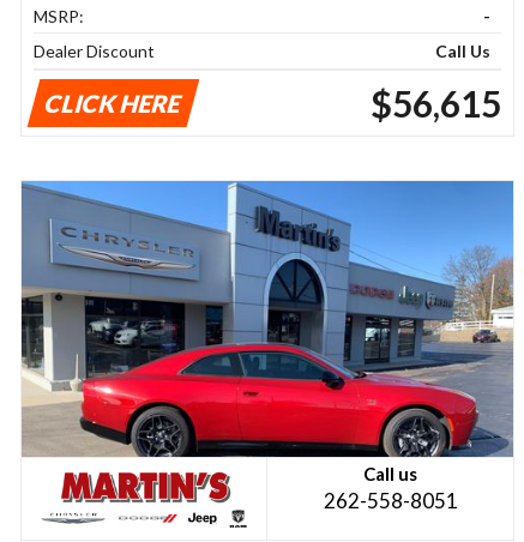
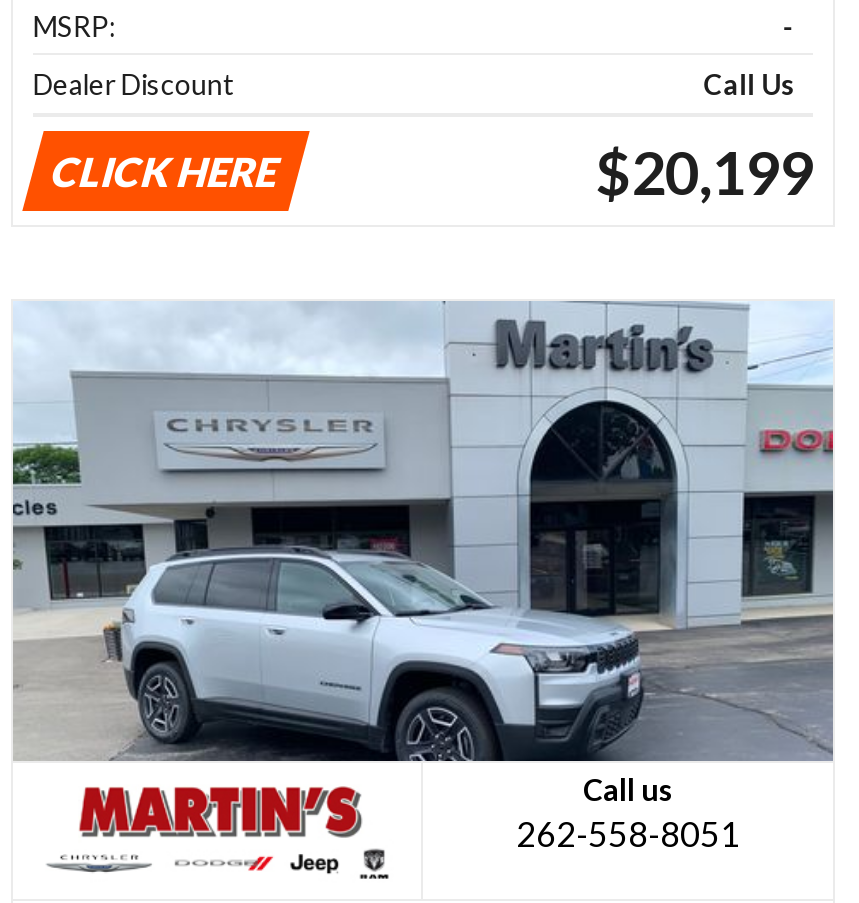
[371,82,501,125] $56,615 -> [595,135,813,207] $20,199
[20,180,513,458] [image] -> [11,301,835,763] [image]

